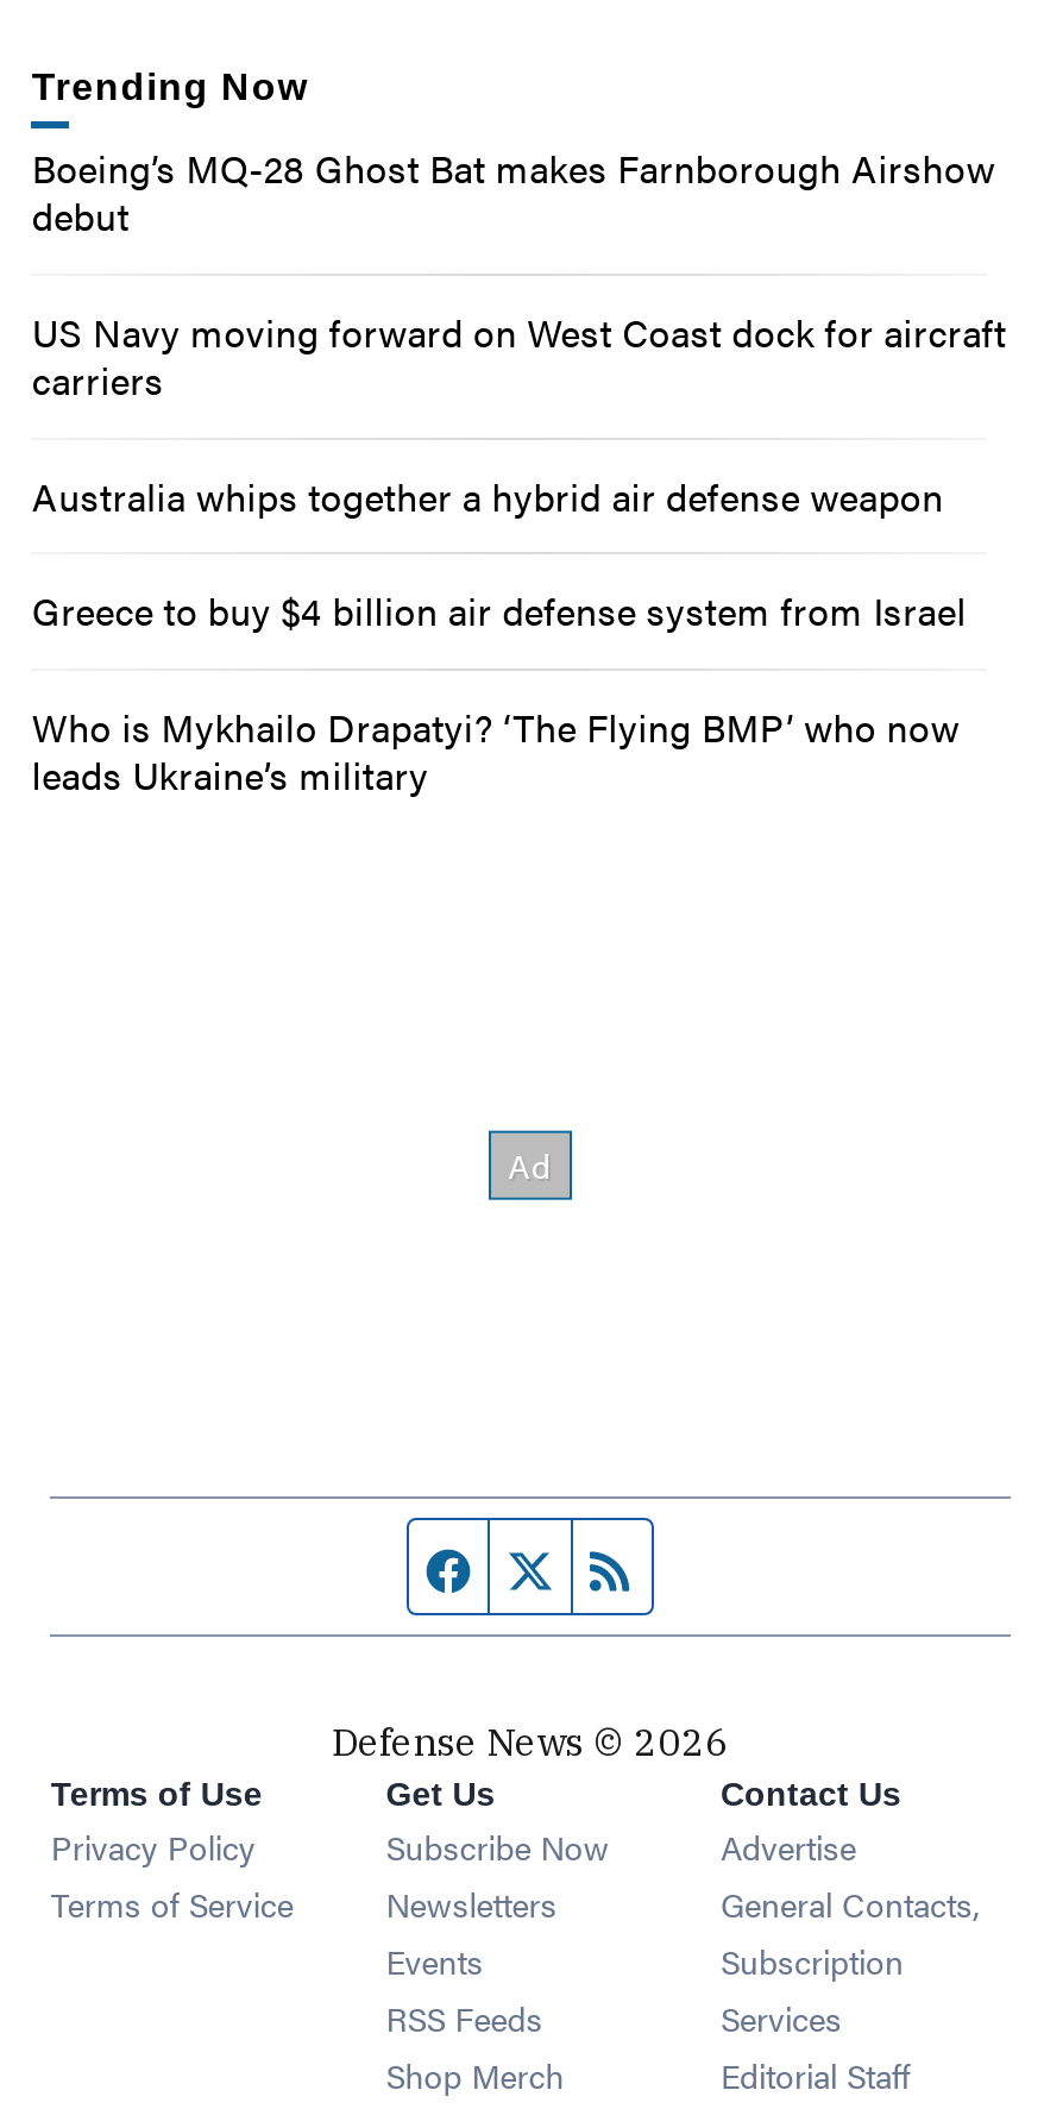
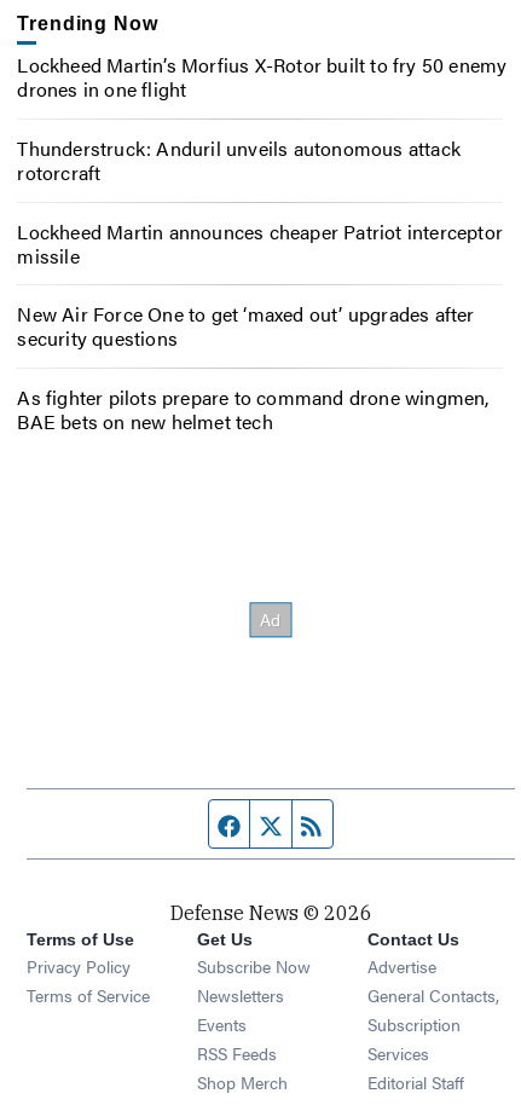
[32,140,995,243] Boeing’s MQ-28 Ghost Bat makes Farnborough Airshow | debut -> [17,51,507,103] Lockheed Martin’s Morfius X-Rotor built to fry 50 enemy | drones in one flight
[32,304,1006,406] US Navy moving forward on West Coast dock for aircraft | carriers -> [17,134,461,186] Thunderstruck: Anduril unveils autonomous attack | rotorcraft
[32,468,944,522] Australia whips together a hybrid air defense weapon -> [17,217,503,269] Lockheed Martin announces cheaper Patriot interceptor | missile
[32,584,966,639] Greece to buy $4 billion air defense system from Israel -> [17,300,475,352] New Air Force One to get ‘maxed out’ upgrades after | security questions
[32,700,959,802] Who is Mykhailo Drapatyi? ‘The Flying BMP’ who now | leads Ukraine’s military -> [17,383,489,435] As fighter pilots prepare to command drone wingmen, | BAE bets on new helmet tech

